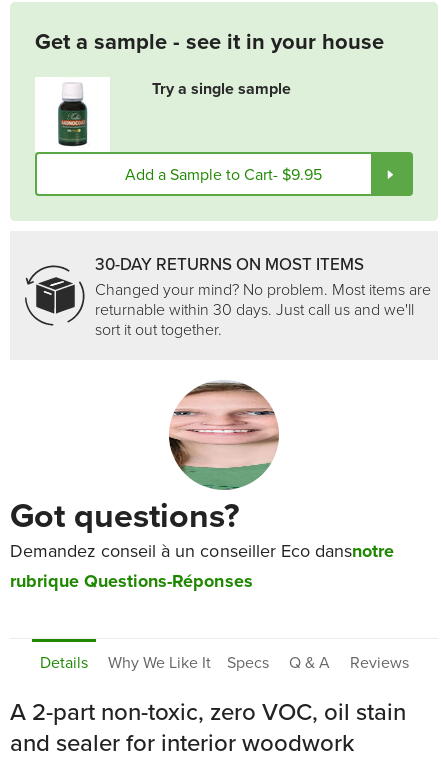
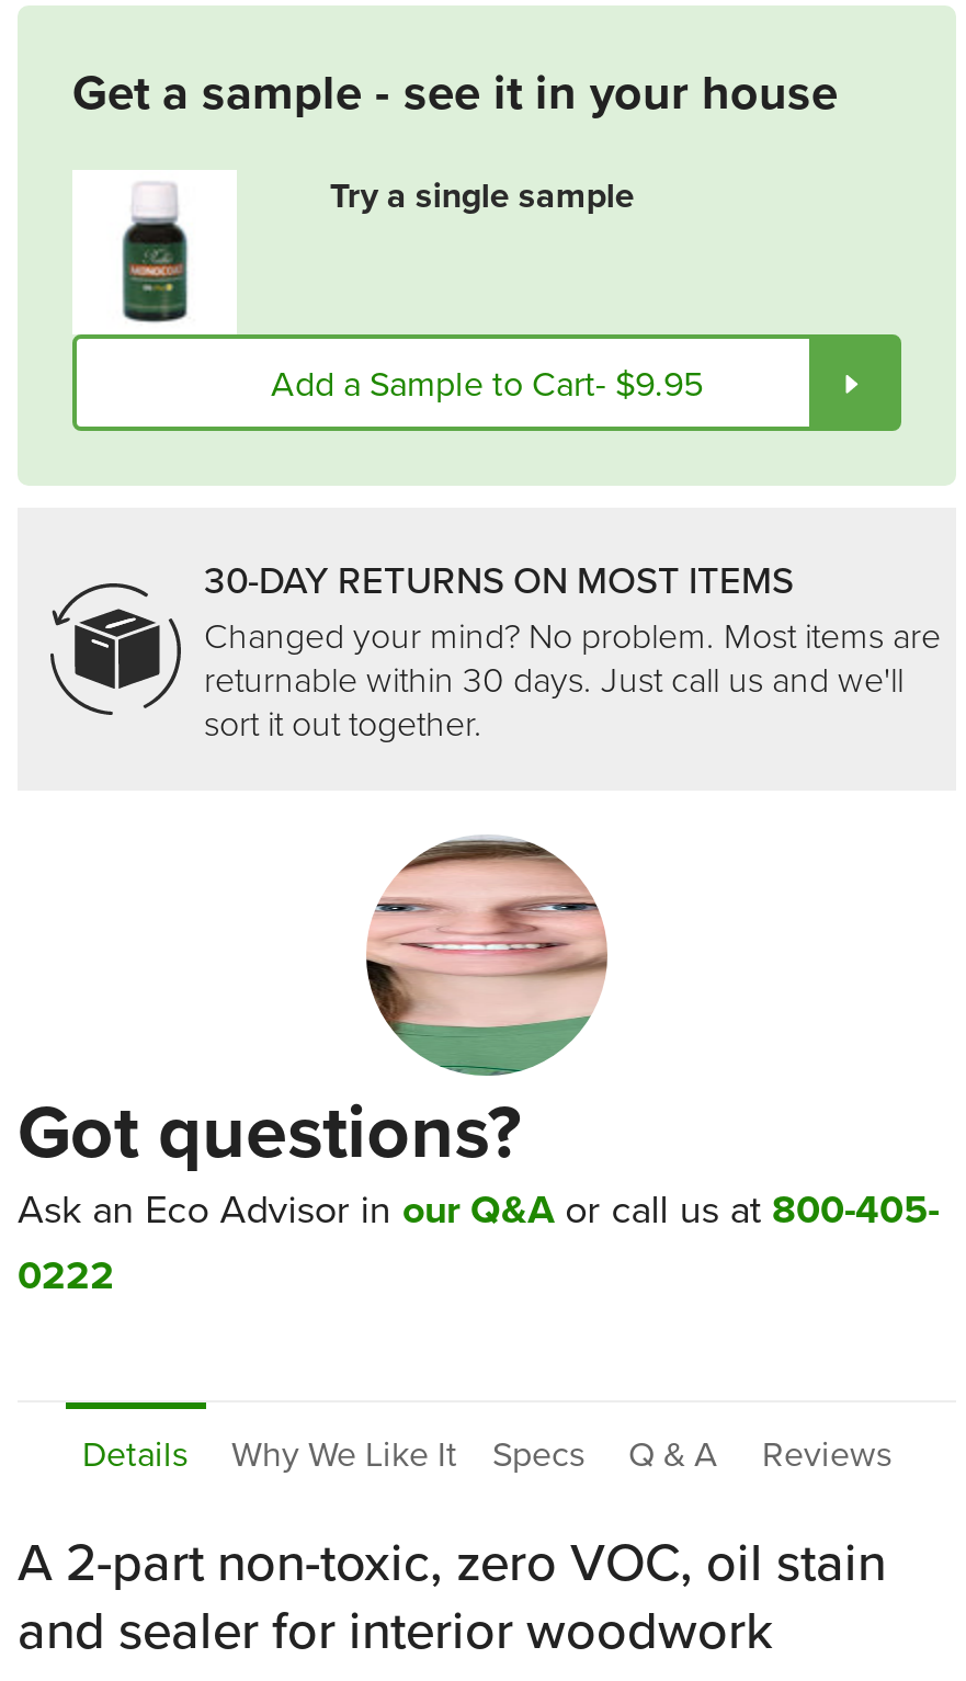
[10,538,394,594] Demandez conseil à un conseiller Eco dansnotre | rubrique Questions-Réponses -> [18,1181,939,1304] Ask an Eco Advisor in our Q&A or call us at 800-405- | 0222

